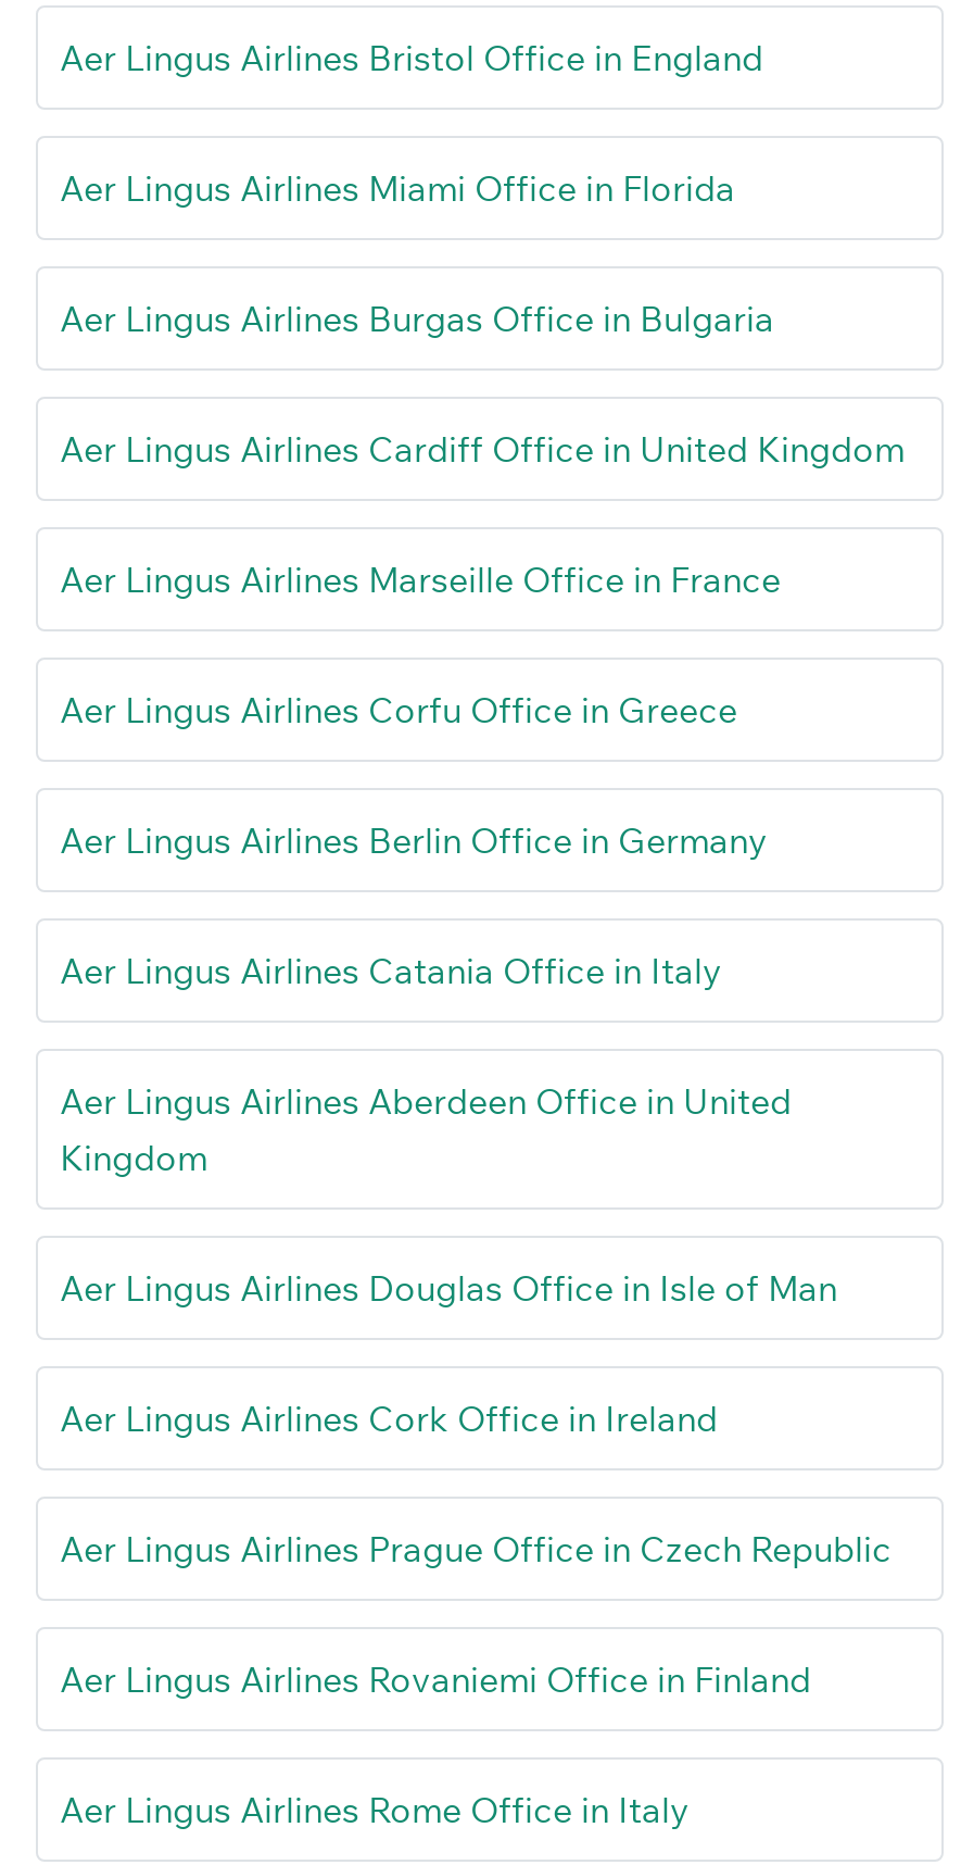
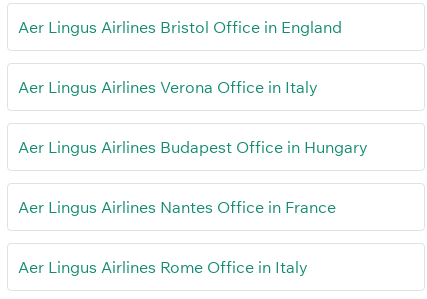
[60,167,905,1702] Aer Lingus Airlines Miami Office in Florida | Aer Lingus Airlines Burgas Office in Bulgaria | Aer Lingus Airlines Cardiff Office in United Kingdom | Aer Lingus Airlines Marseille Office in France | Aer Lingus Airlines Corfu Office in Greece | Aer Lingus Airlines Berlin Office in Germany | Aer Lingus Airlines Catania Office in Italy | Aer Lingus Airlines Aberdeen Office in United | Kingdom | Aer Lingus Airlines Douglas Office in Isle of Man | Aer Lingus Airlines Cork Office in Ireland | Aer Lingus Airlines Prague Office in Czech Republic | Aer Lingus Airlines Rovaniemi Office in Finland -> [18,77,368,217] Aer Lingus Airlines Verona Office in Italy | Aer Lingus Airlines Budapest Office in Hungary | Aer Lingus Airlines Nantes Office in France

